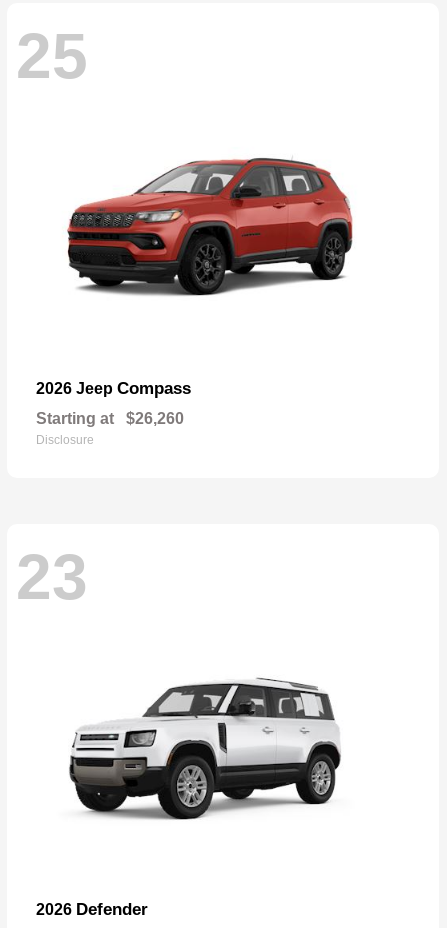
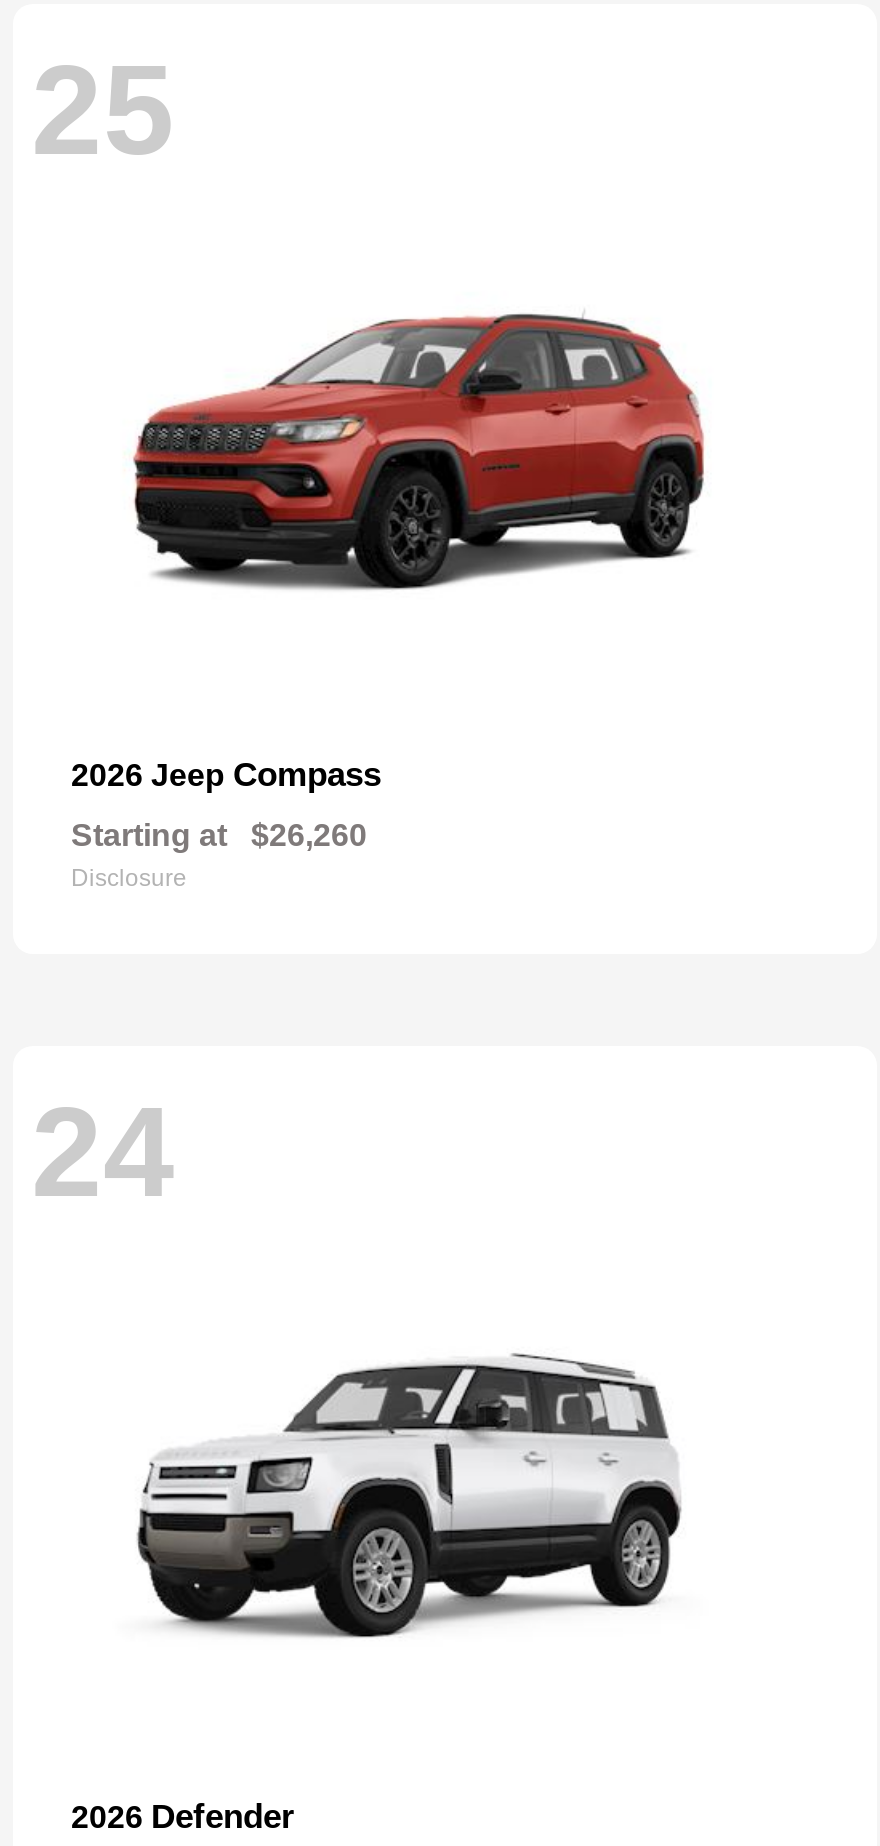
[16,541,88,613] 23 -> [31,1081,175,1225] 24

